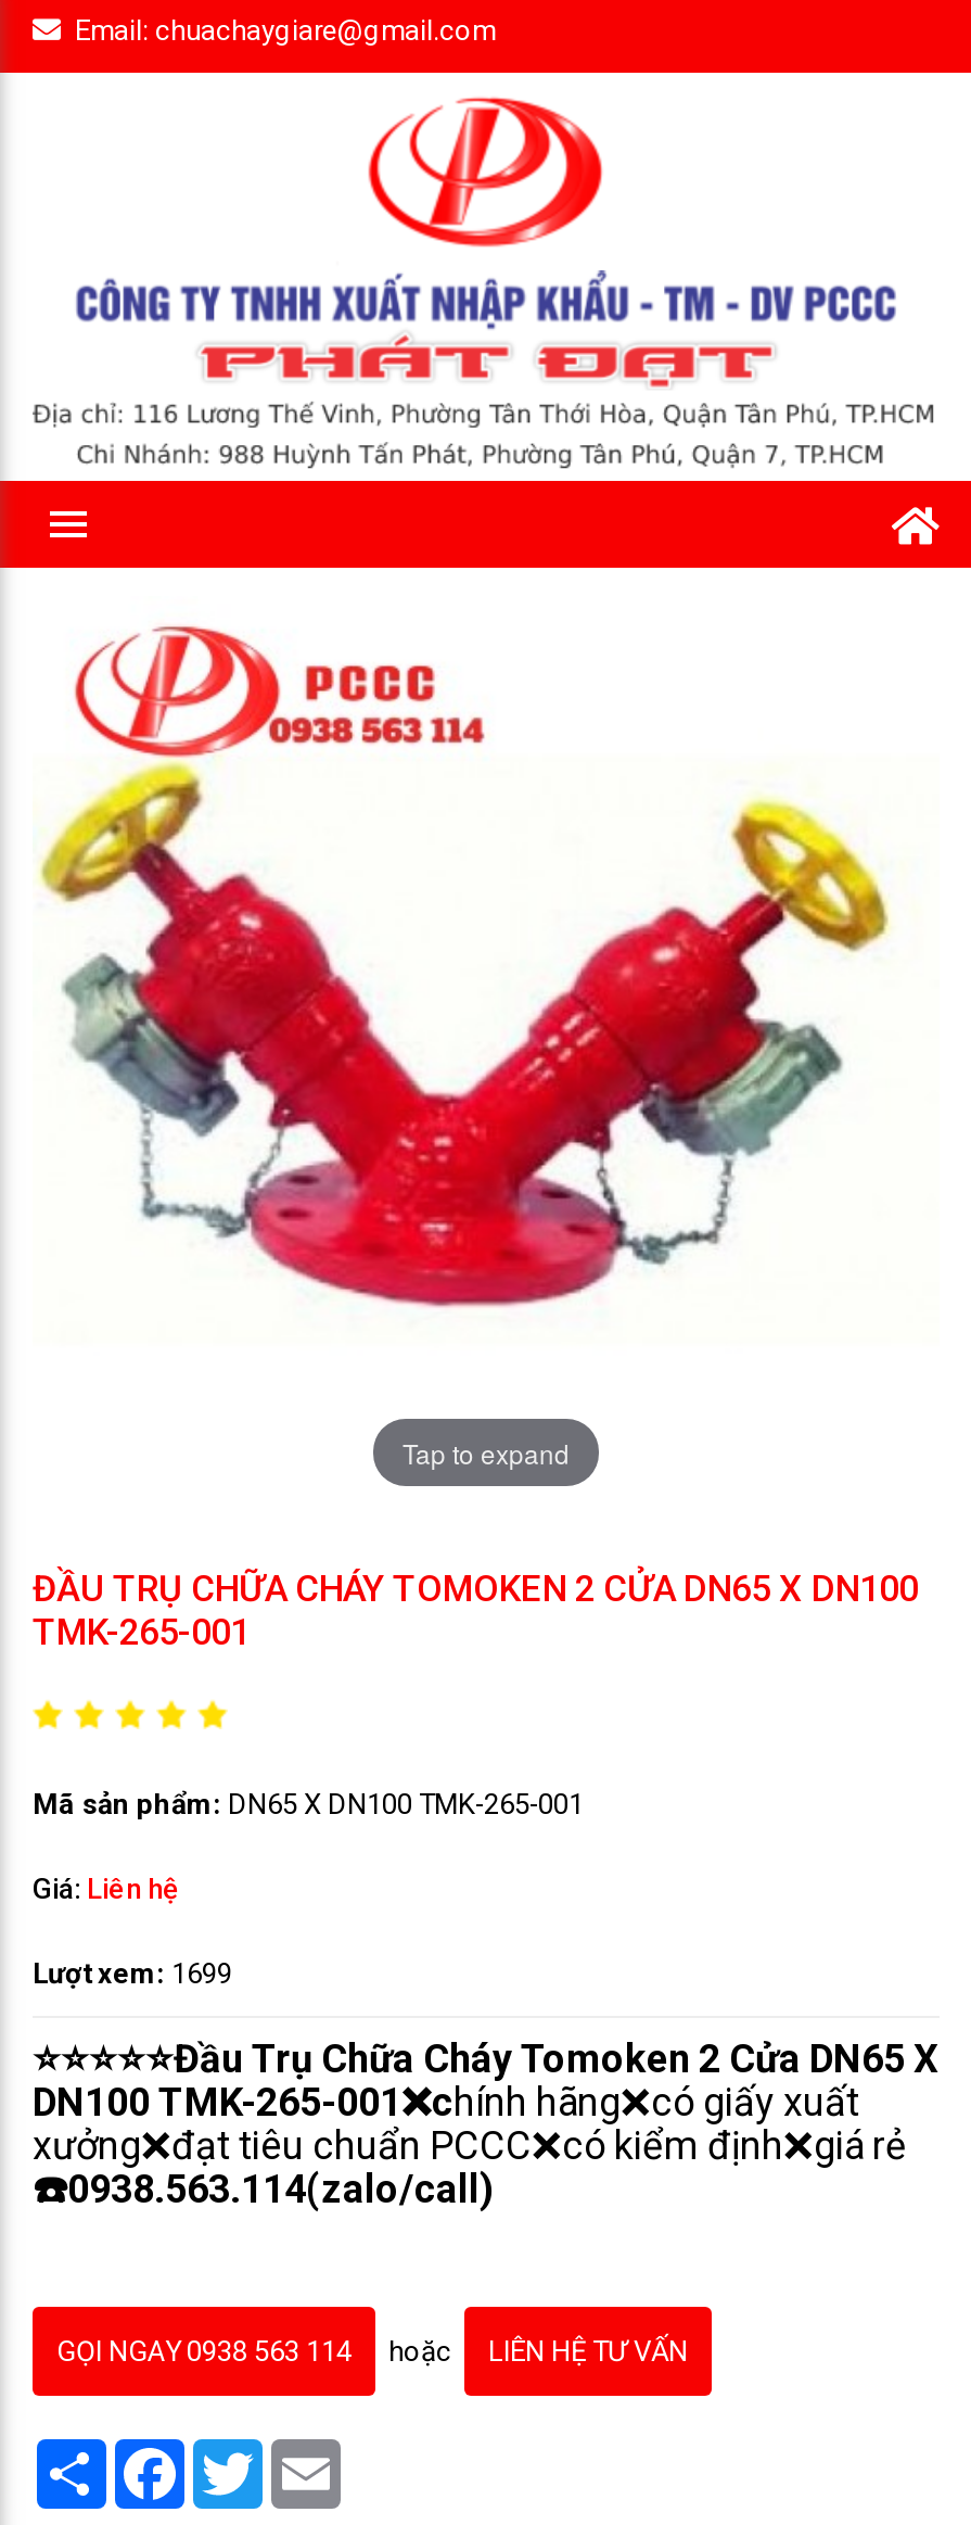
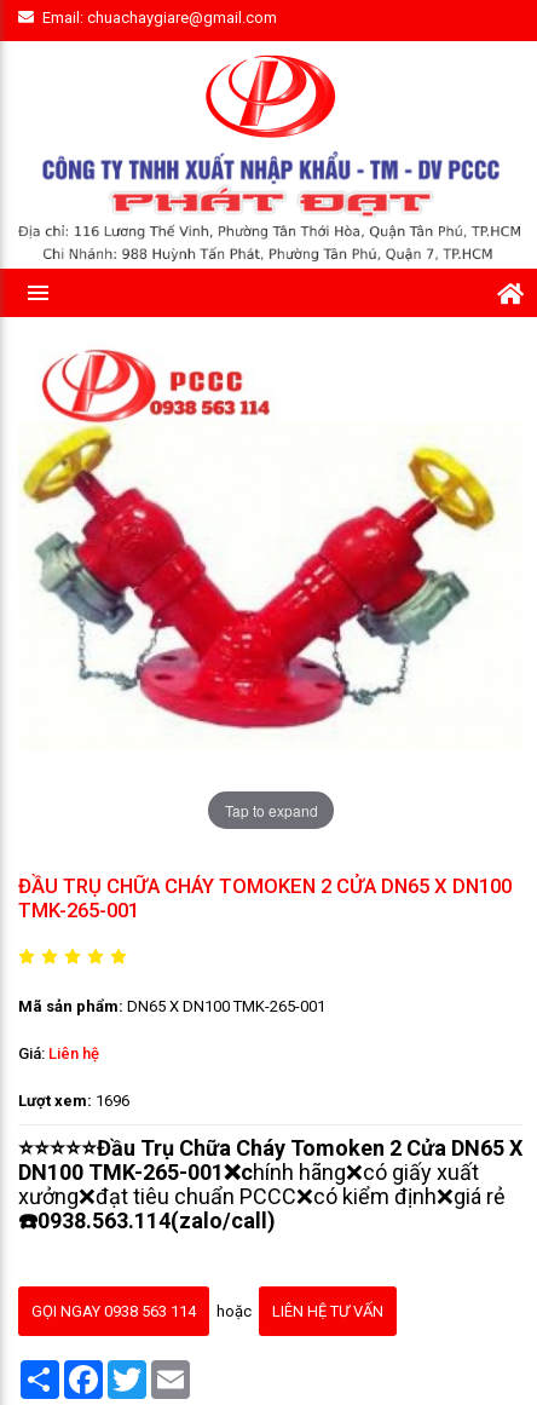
[33,1956,232,1989] Lượt xem: 1699 -> [18,1091,129,1109] Lượt xem: 1696

